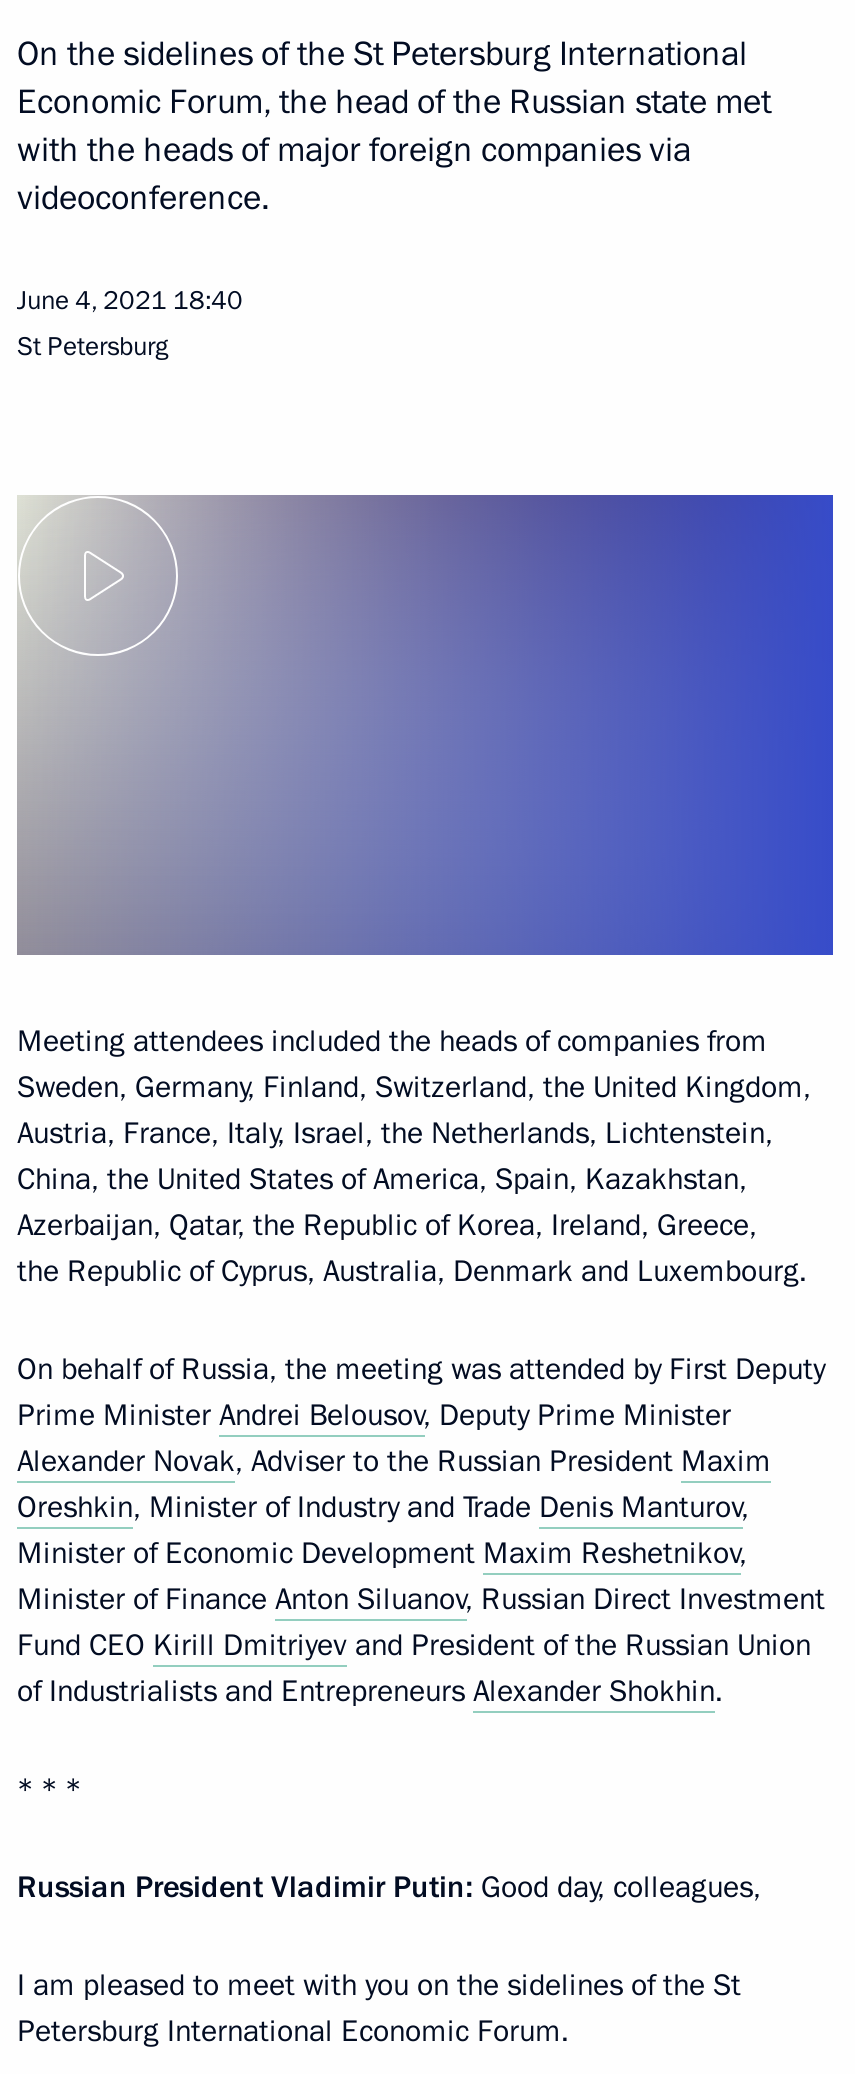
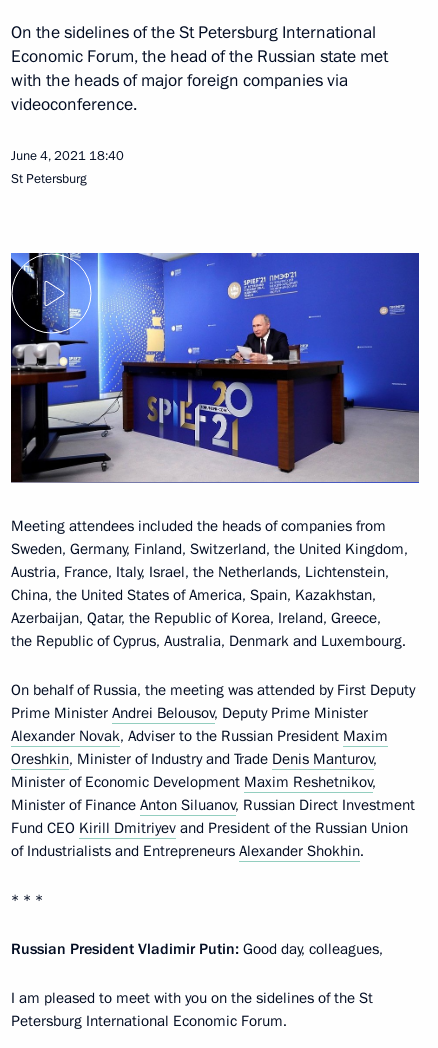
[17,493,835,955] [image] -> [10,252,420,483] [image]

